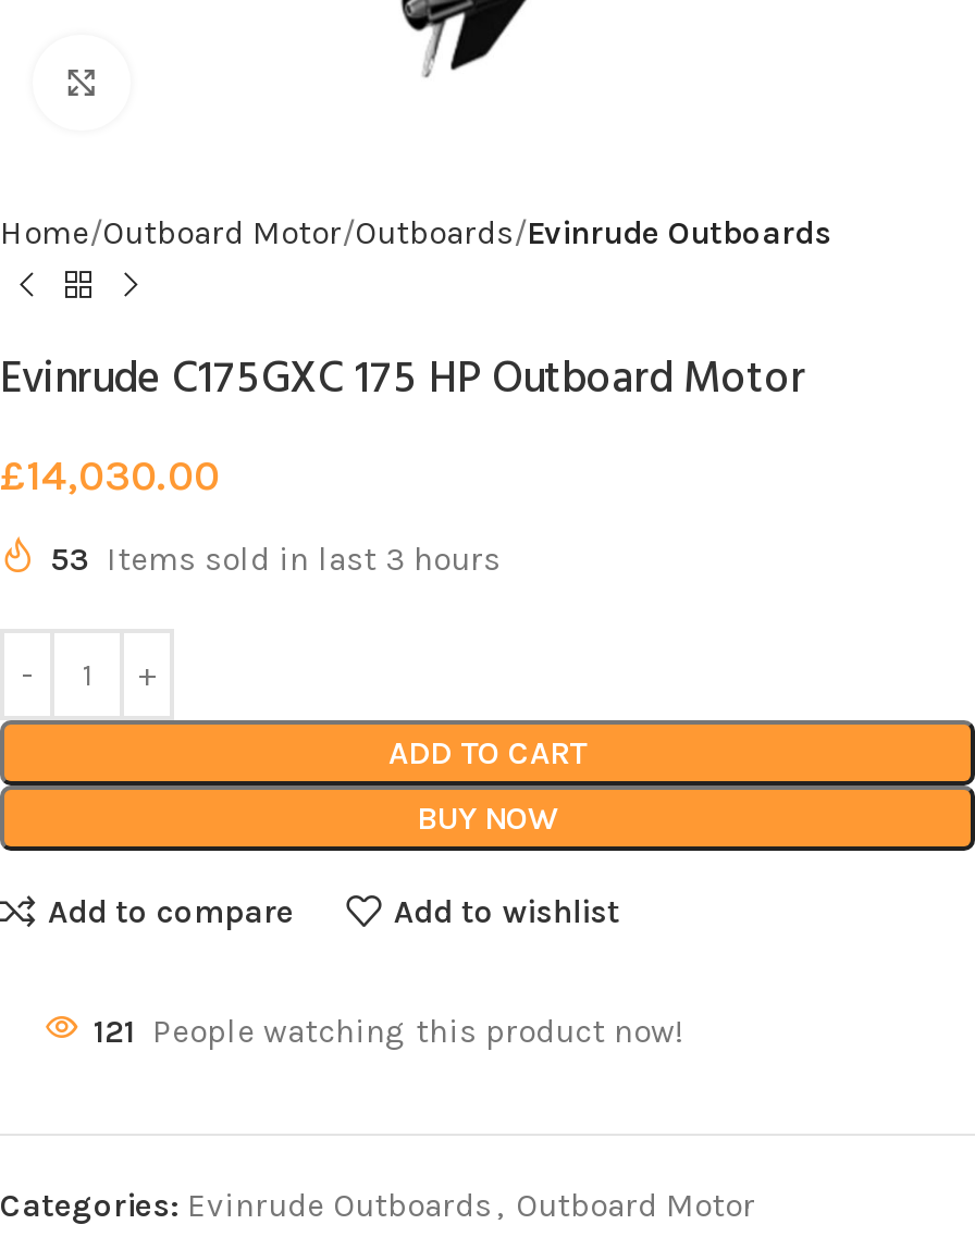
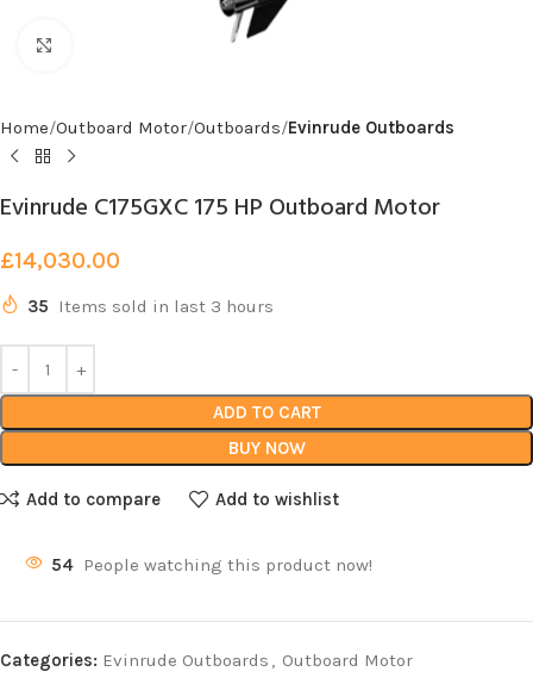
[50,541,501,580] 53 Items sold in last 3 hours -> [27,296,274,318] 35 Items sold in last 3 hours
[94,1013,681,1052] 121 People watching this product now! -> [51,555,372,576] 54 People watching this product now!

